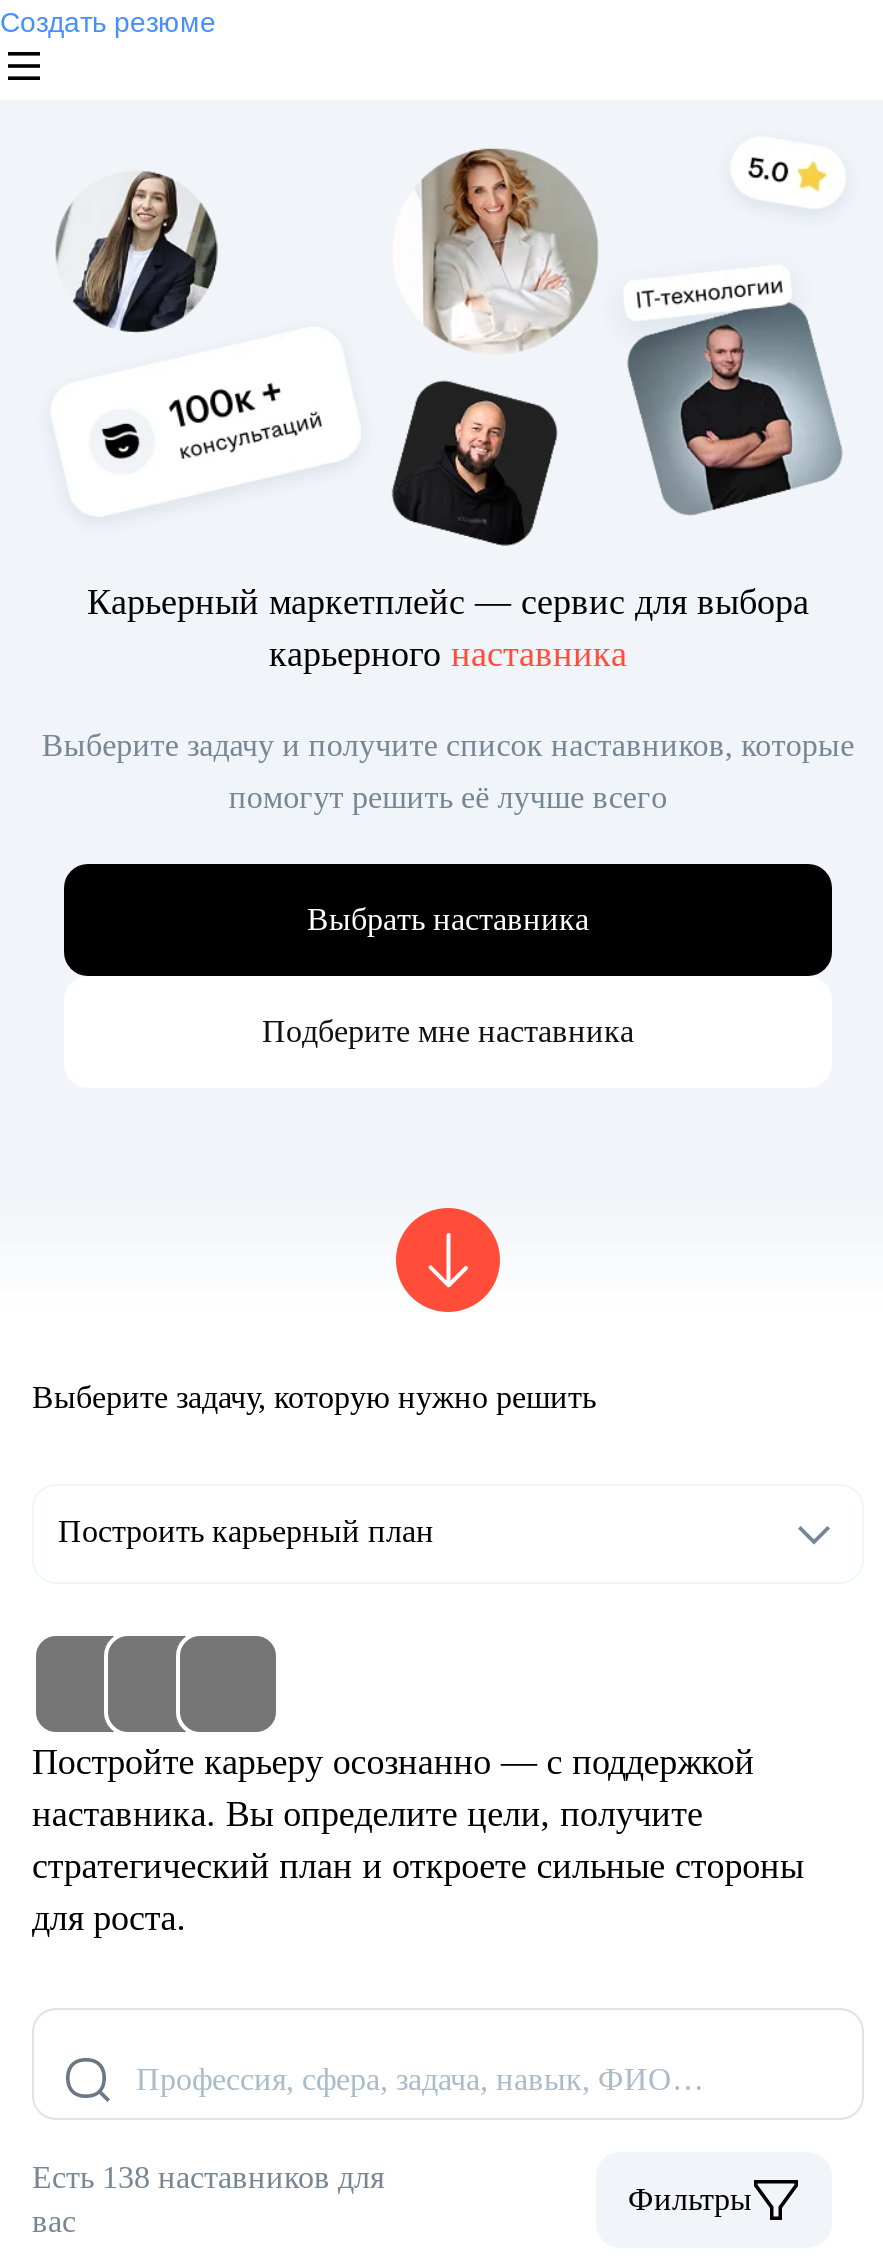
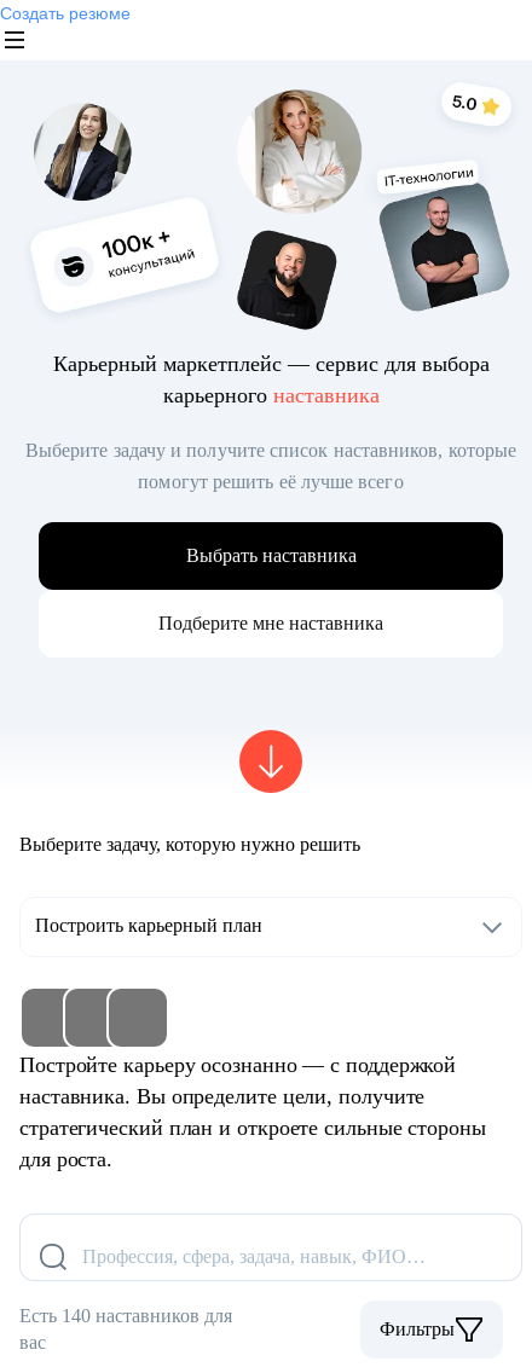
[32,2160,384,2194] Есть 138 наставников для -> [19,1306,232,1326] Есть 140 наставников для

